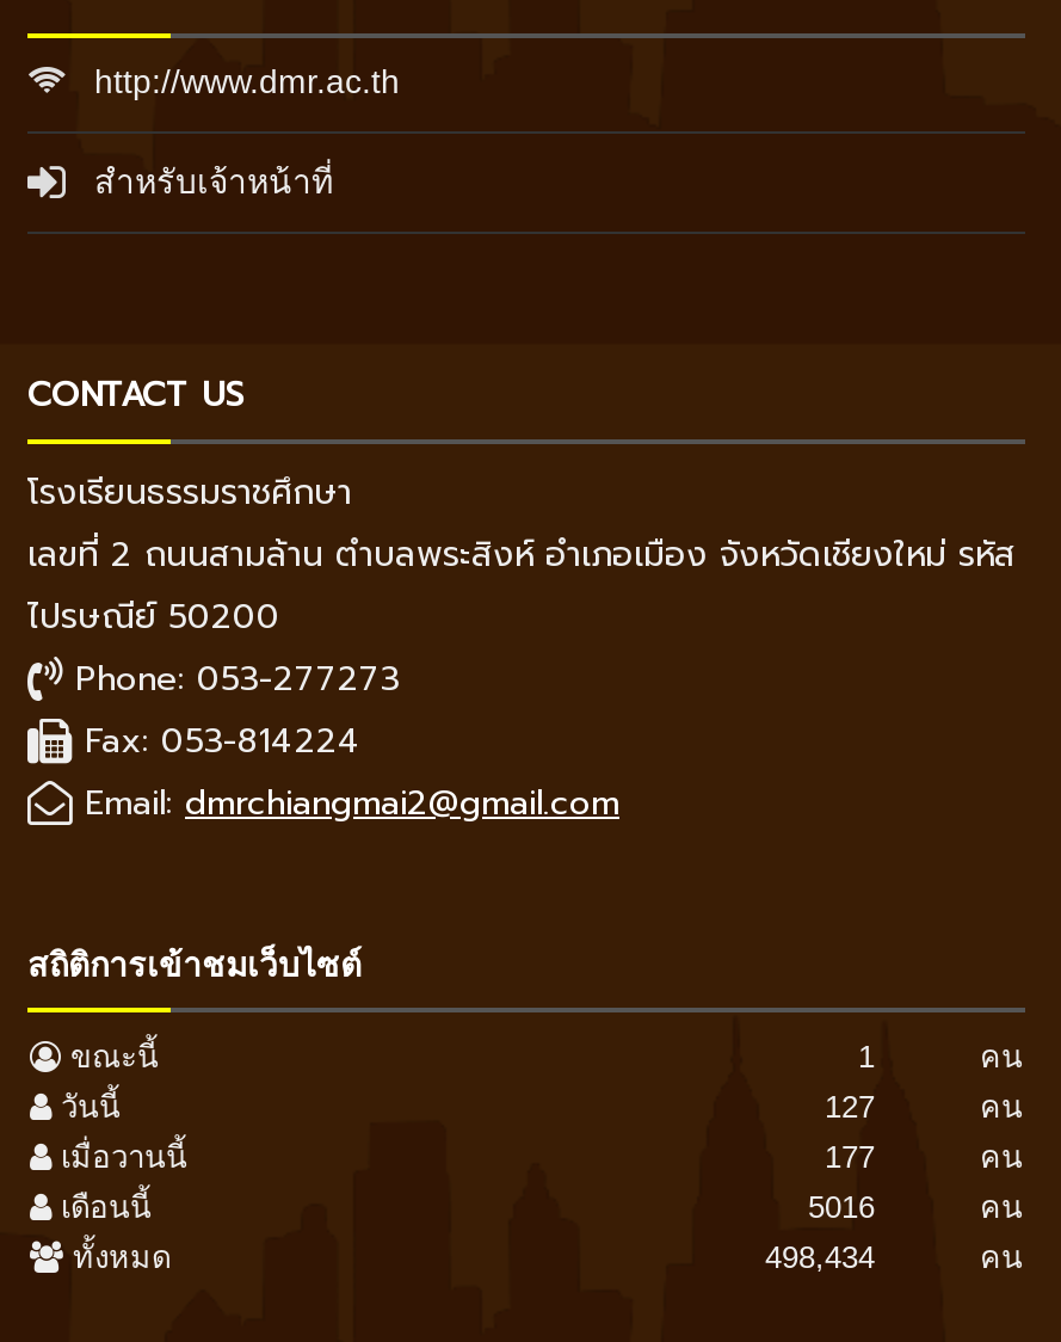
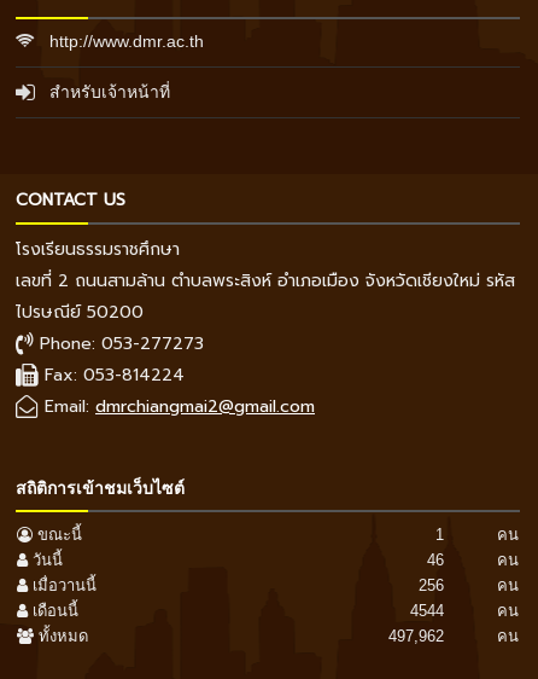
[825,1089,875,1124] 127 -> [427,551,444,569] 46
[825,1139,875,1175] 177 -> [419,576,444,594] 256
[808,1189,875,1225] 5016 -> [410,602,444,620] 4544
[765,1239,875,1275] 498,434 -> [388,627,444,645] 497,962

